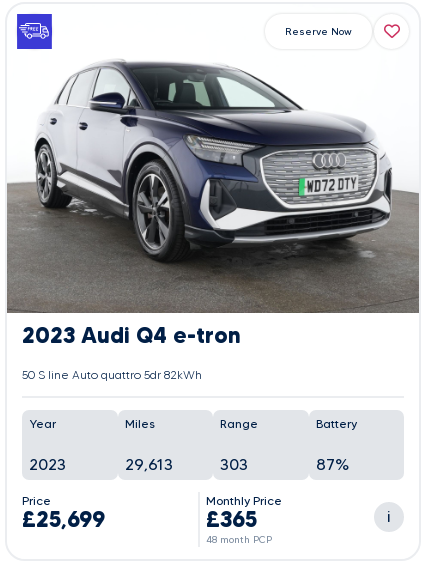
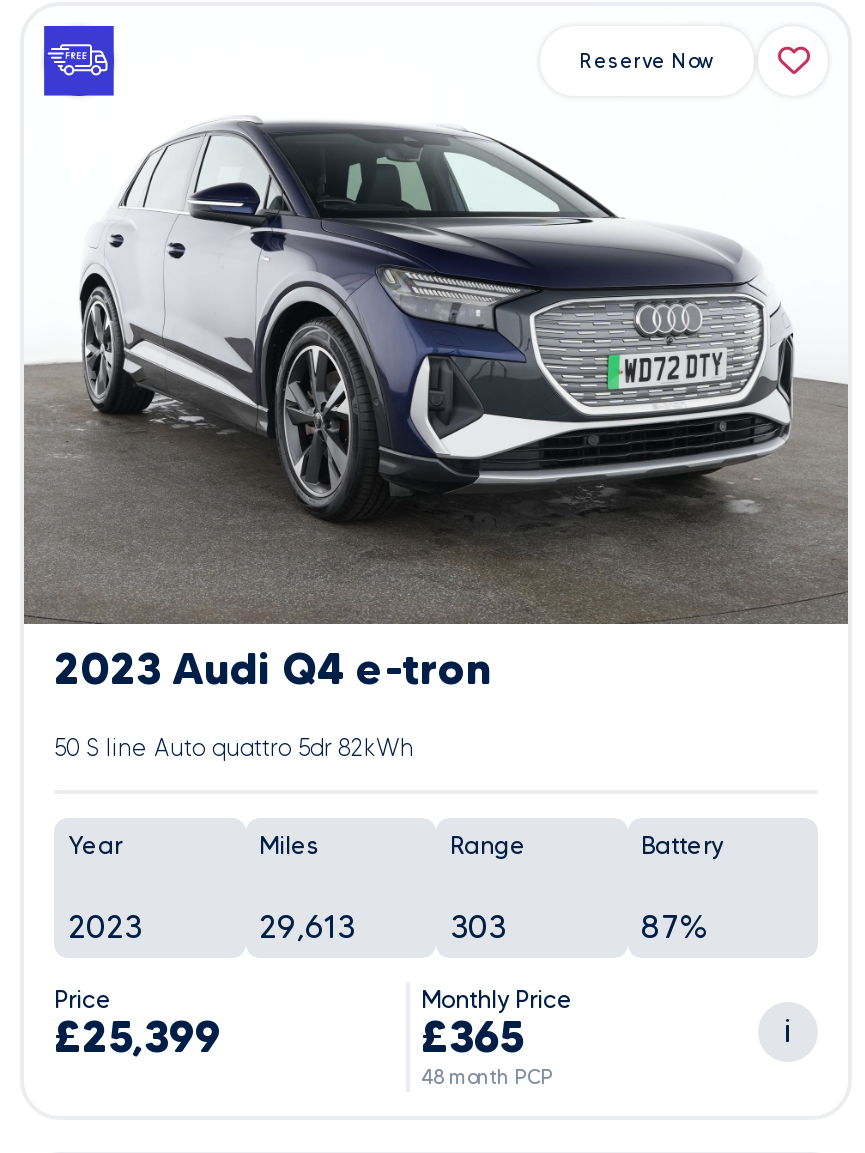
[22,506,105,533] £25,699 -> [54,1011,220,1065] £25,399

